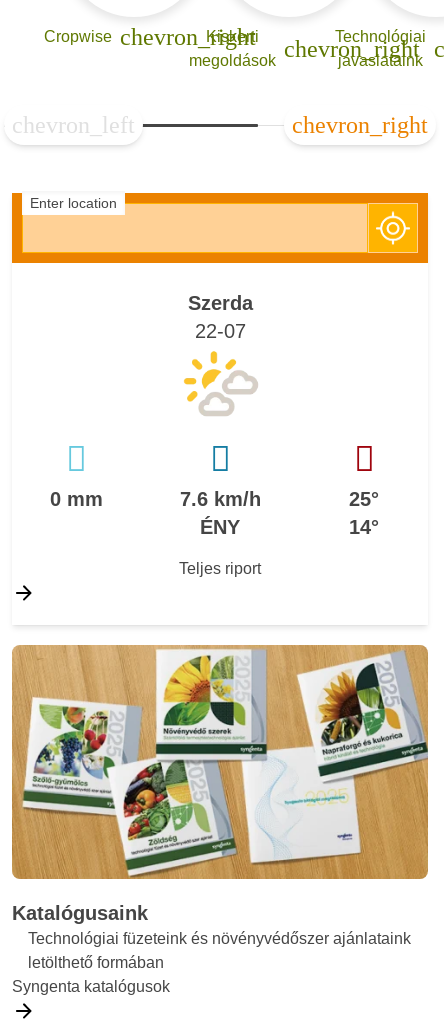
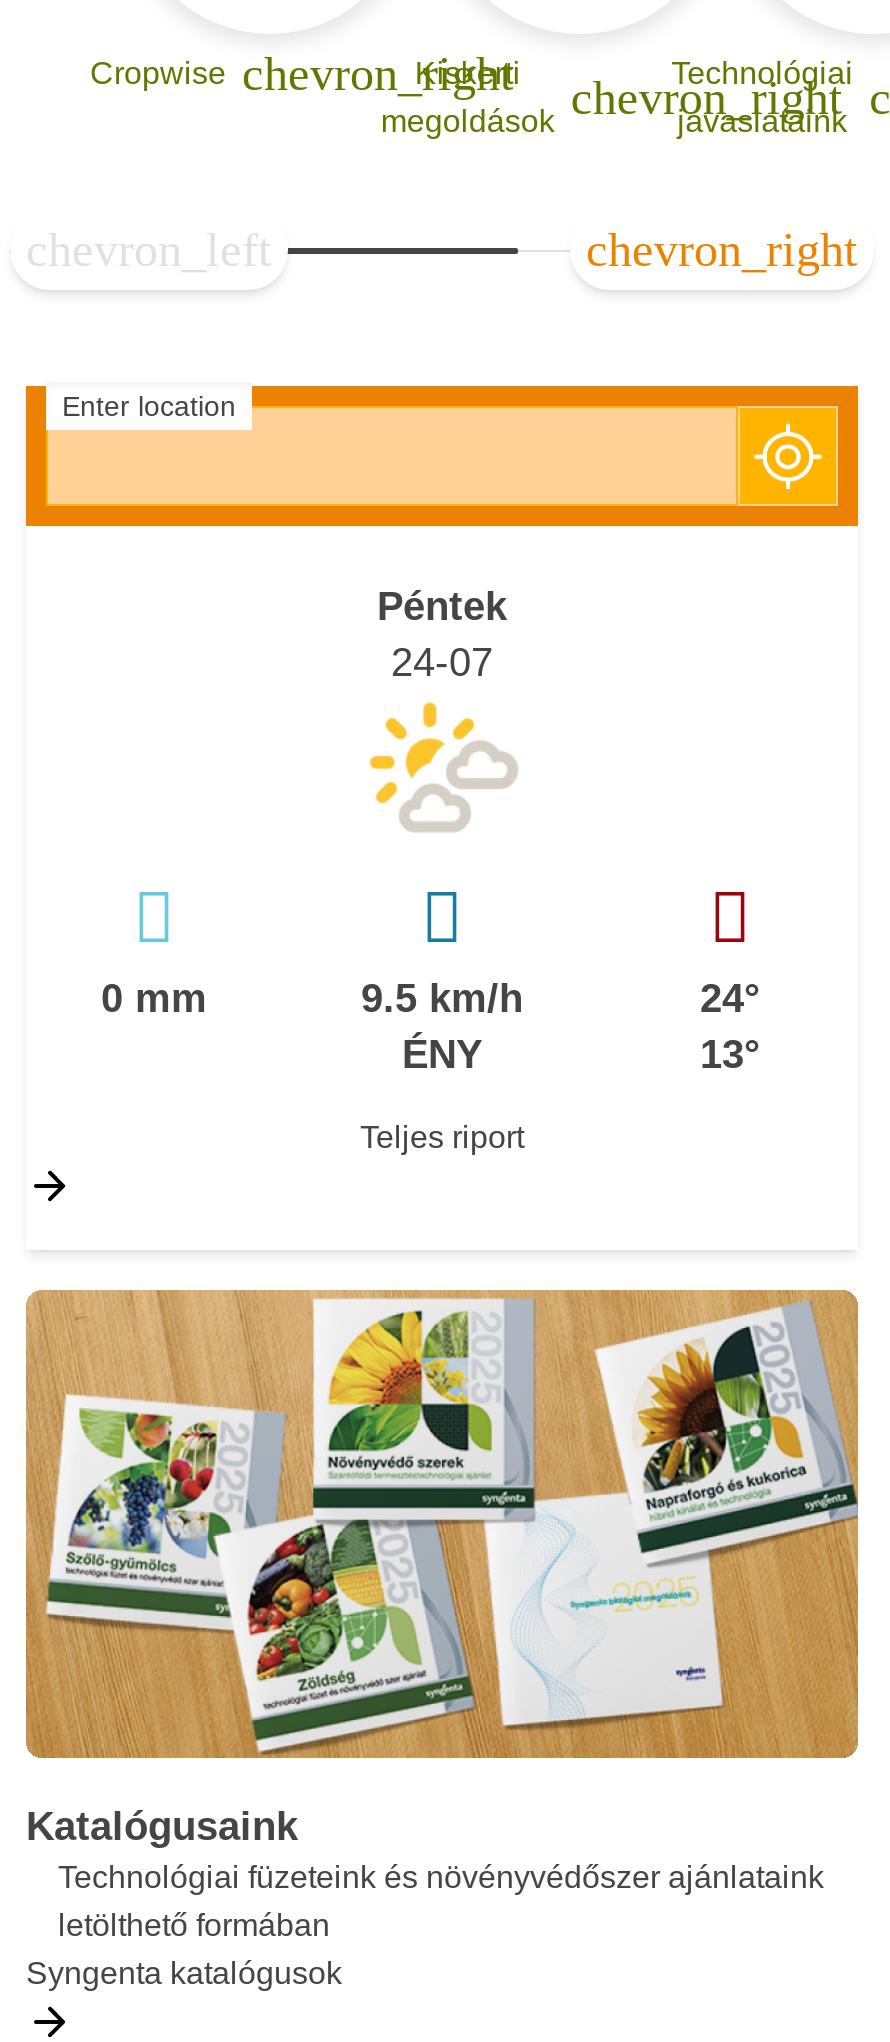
[187,292,252,342] Szerda | 22-07 -> [377,585,507,685] Péntek | 24-07
[179,488,260,510] 7.6 km/h -> [361,977,523,1021] 9.5 km/h
[349,488,379,510] 25° -> [700,977,760,1021] 24°
[349,516,379,538] 14° -> [700,1033,760,1077] 13°

